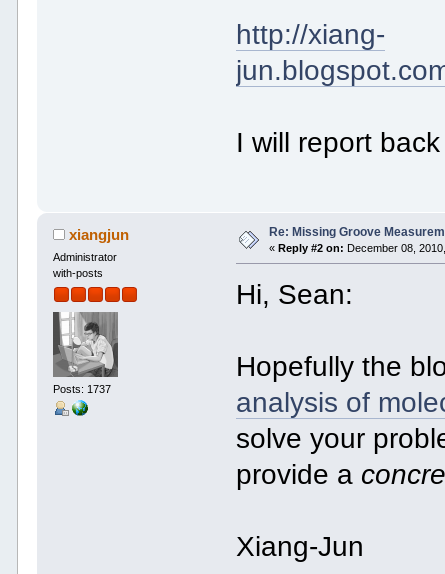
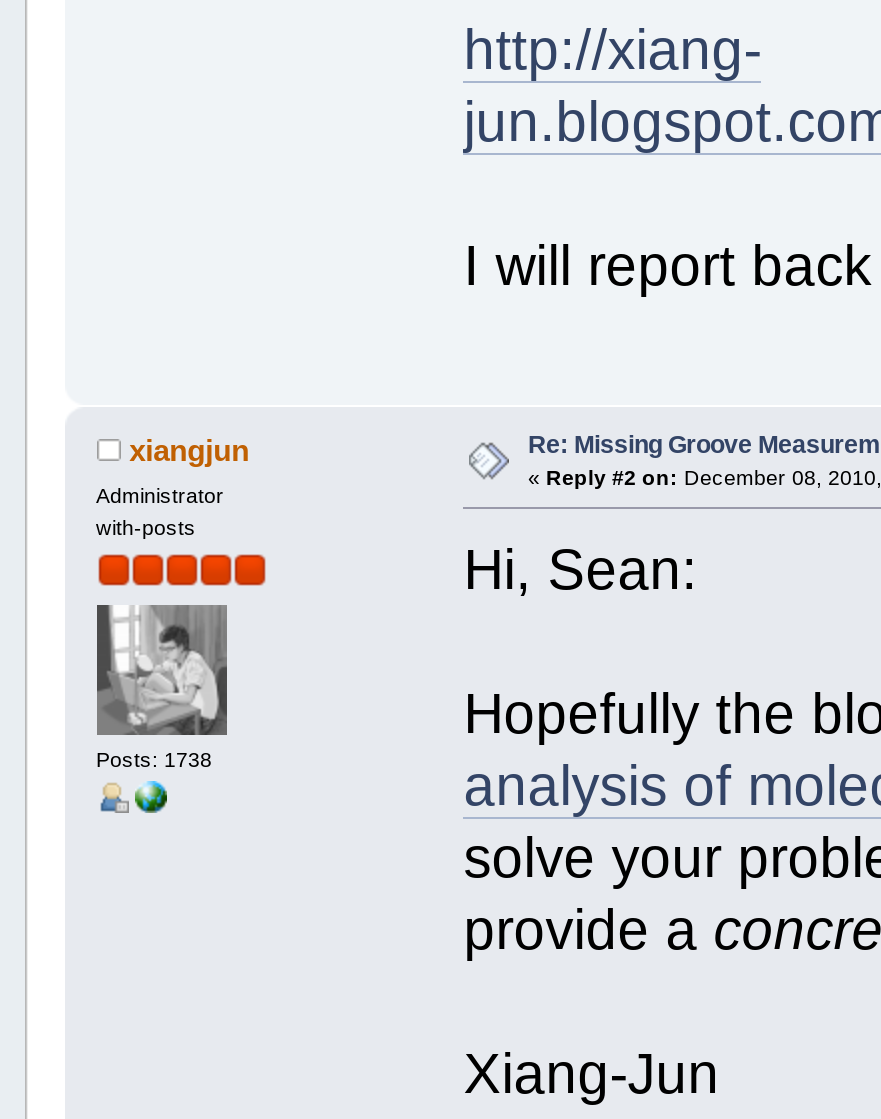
[52,383,110,395] Posts: 1737 -> [96,747,212,771] Posts: 1738

